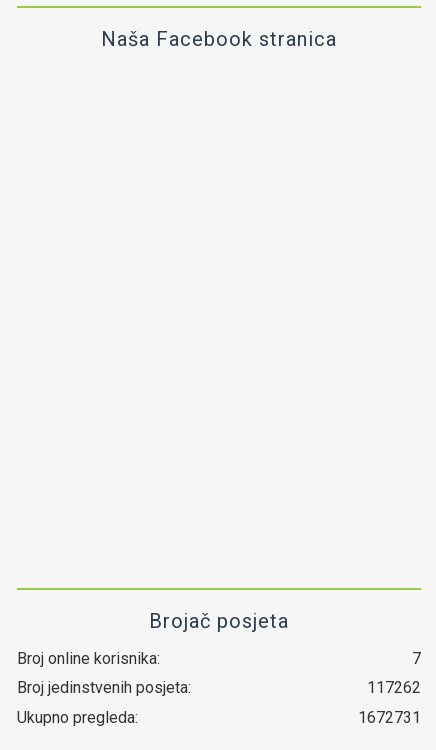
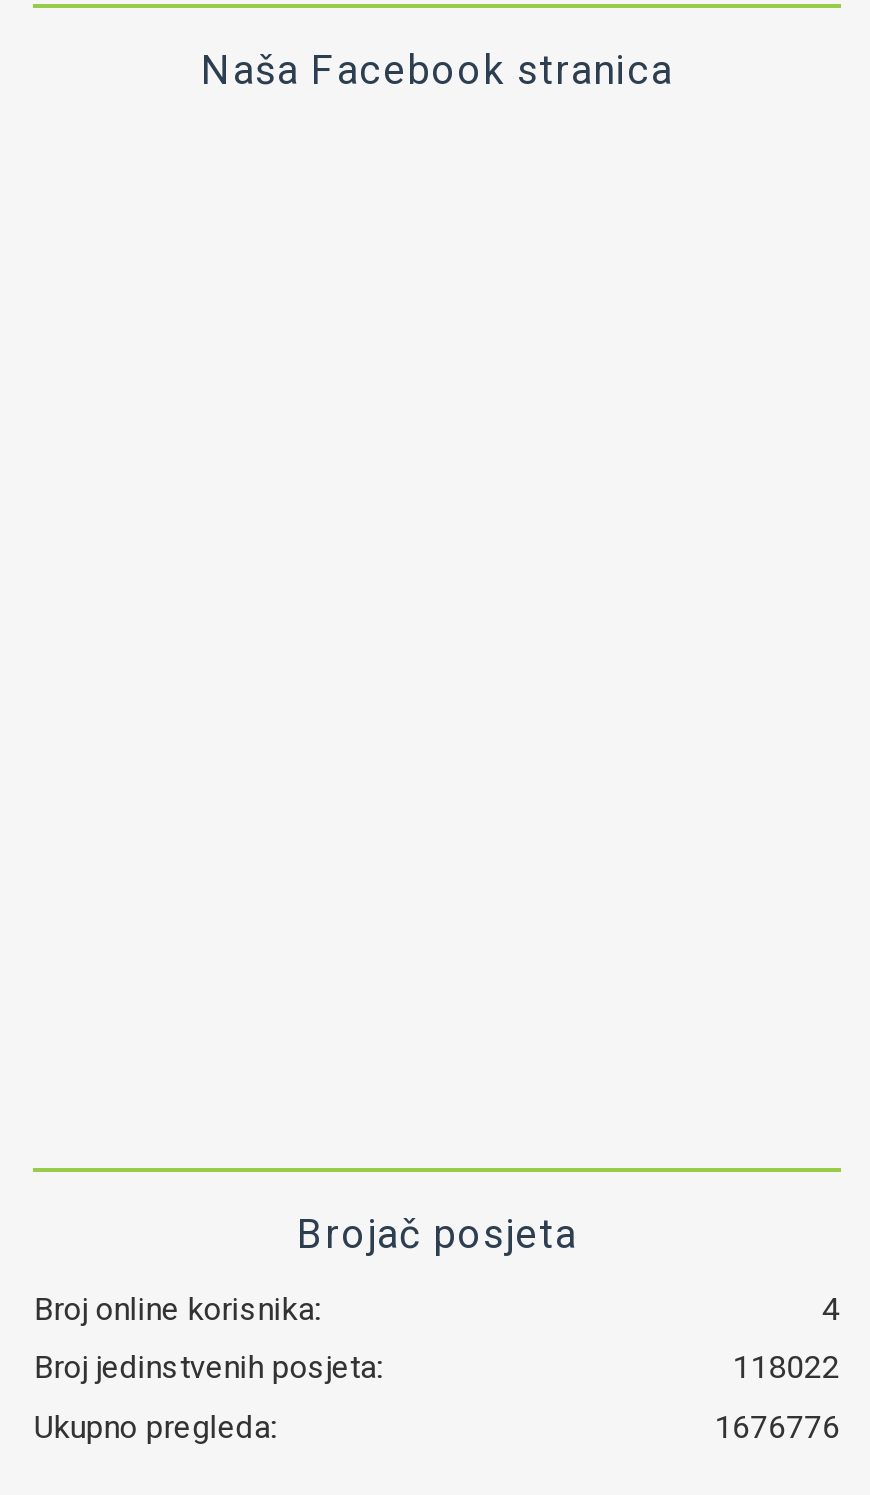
[412,649,421,668] 7 -> [822,1290,840,1328] 4
[367,678,421,697] 117262 -> [732,1349,840,1387] 118022
[358,708,421,727] 1672731 -> [714,1407,840,1445] 1676776

